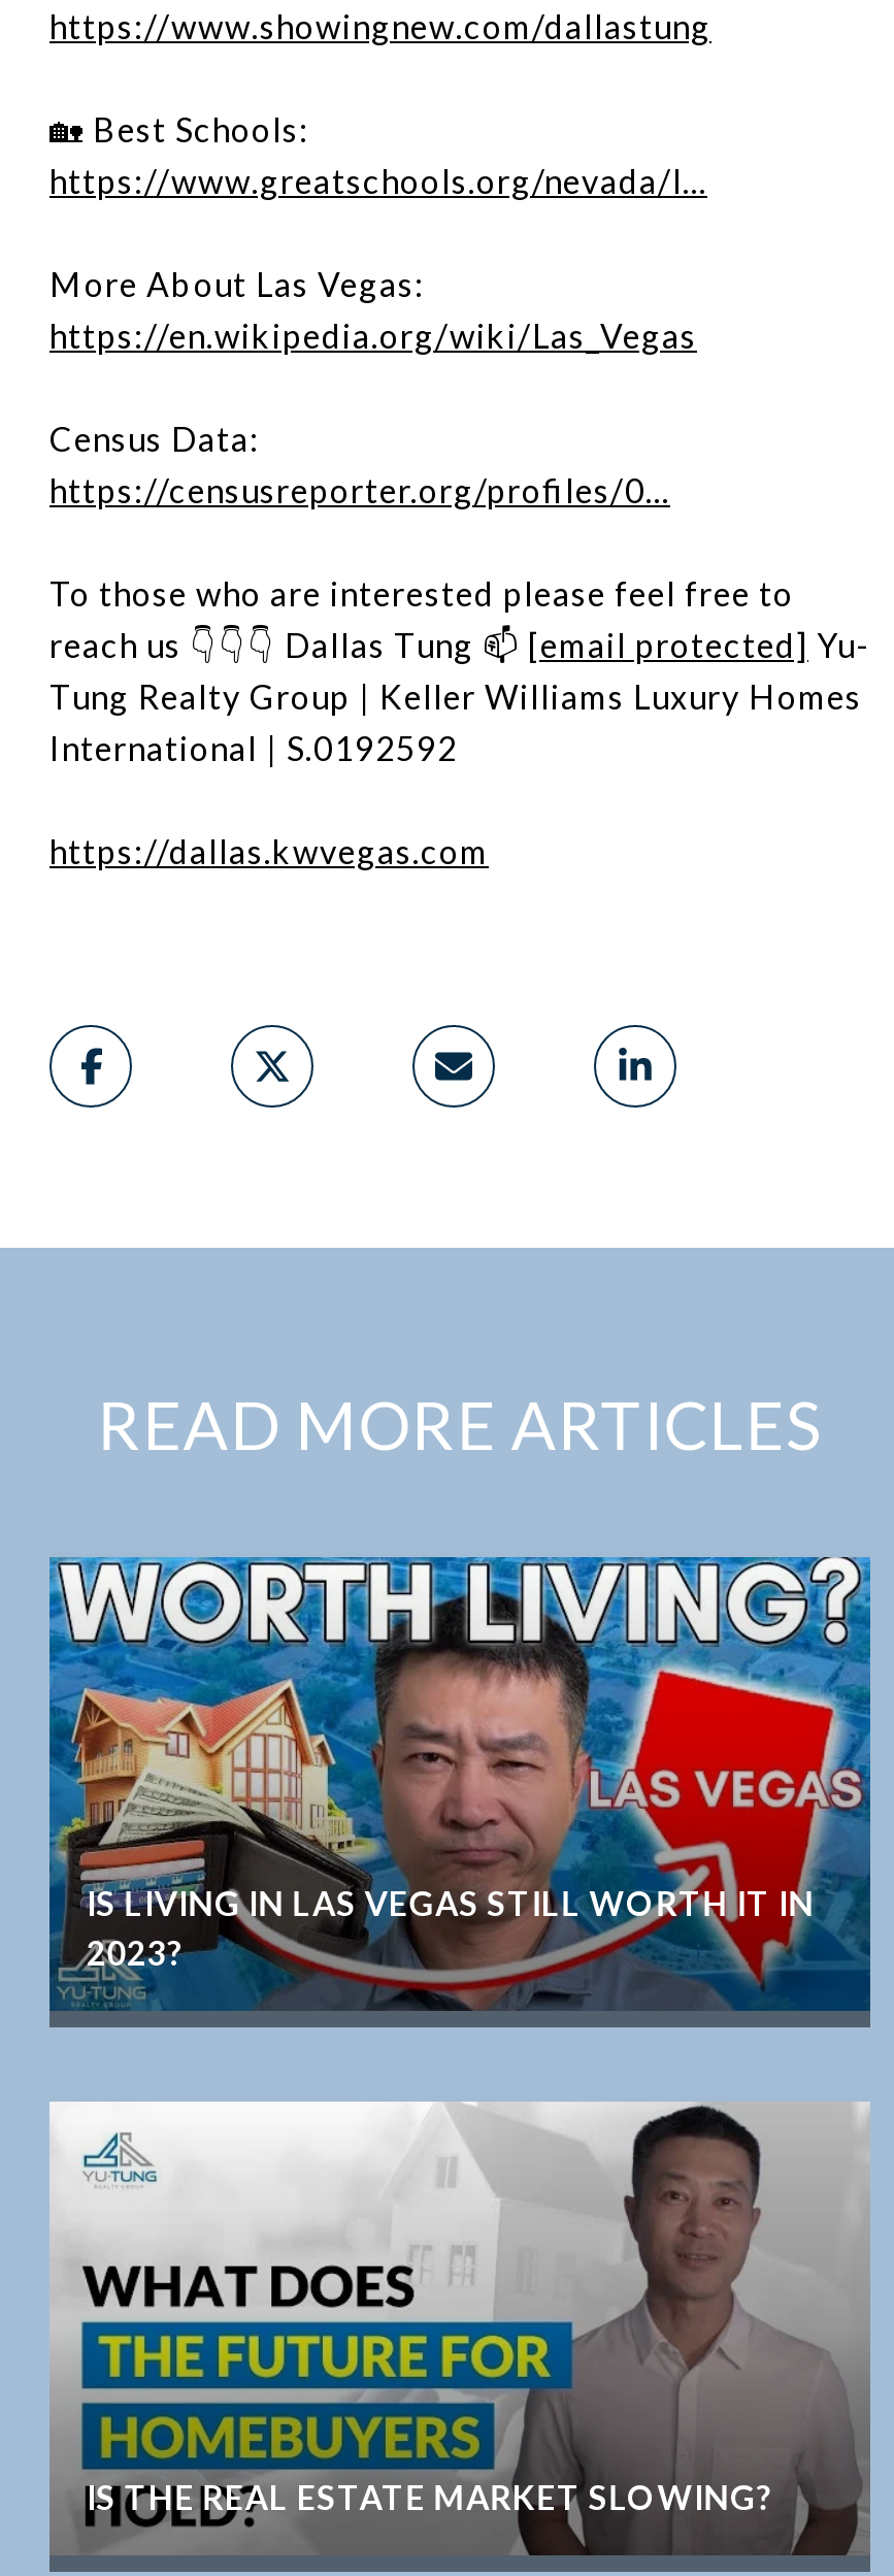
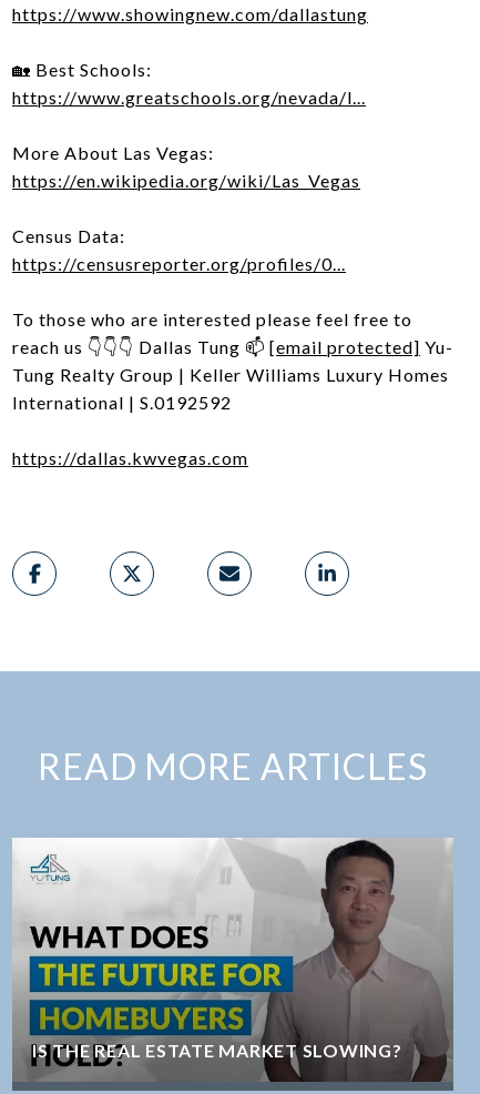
[47,1555,872,2011] [image] | IS LIVING IN LAS VEGAS STILL WORTH IT IN | 2023? -> none

